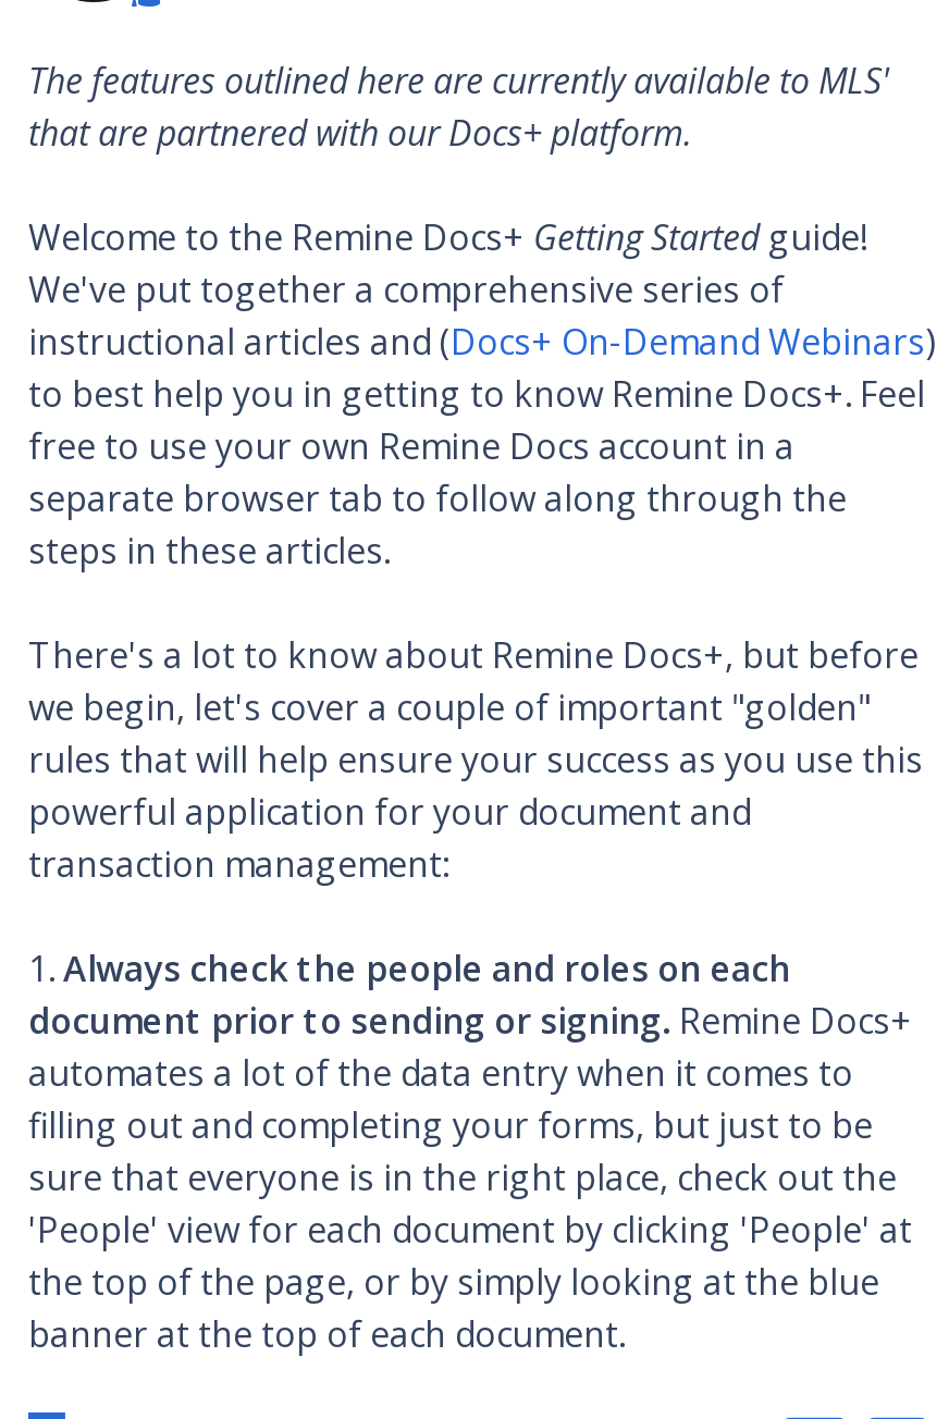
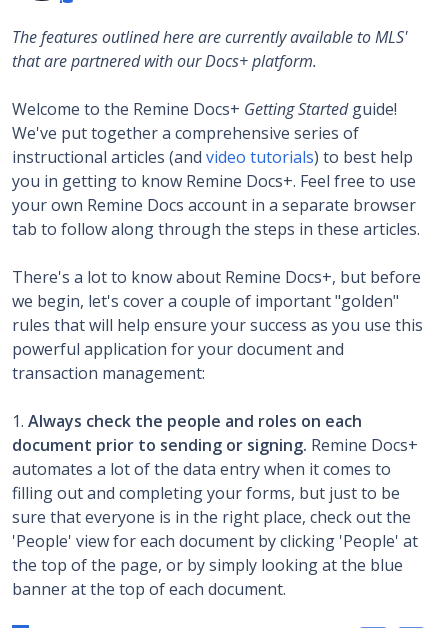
[28,318,936,575] instructional articles and (Docs+ On-Demand Webinars) | to best help you in getting to know Remine Docs+. Feel | free to use your own Remine Docs account in a | separate browser tab to follow along through the | steps in these articles. -> [12,146,420,240] instructional articles (and video tutorials) to best help | you in getting to know Remine Docs+. Feel free to use | your own Remine Docs account in a separate browser | tab to follow along through the steps in these articles.

